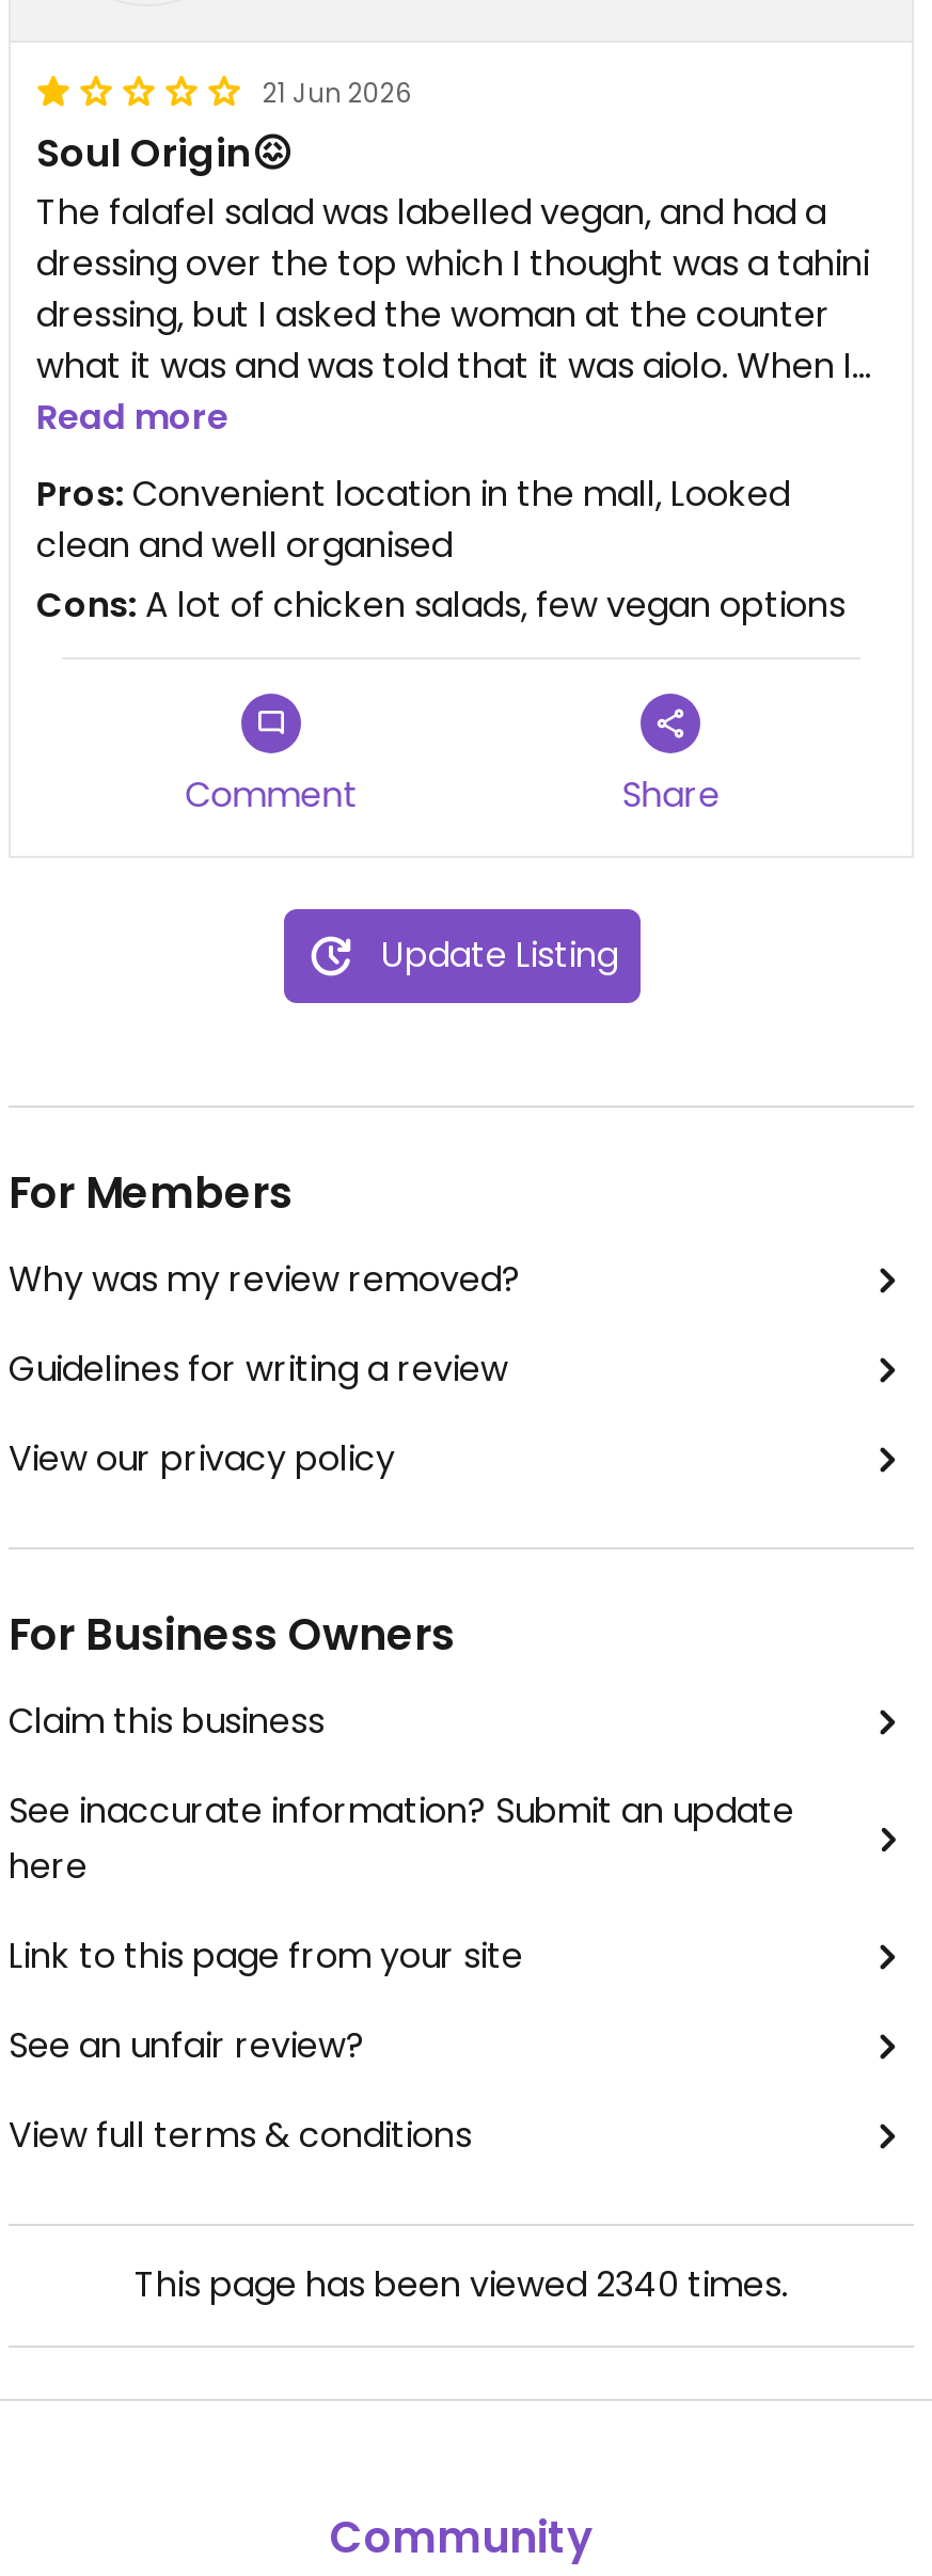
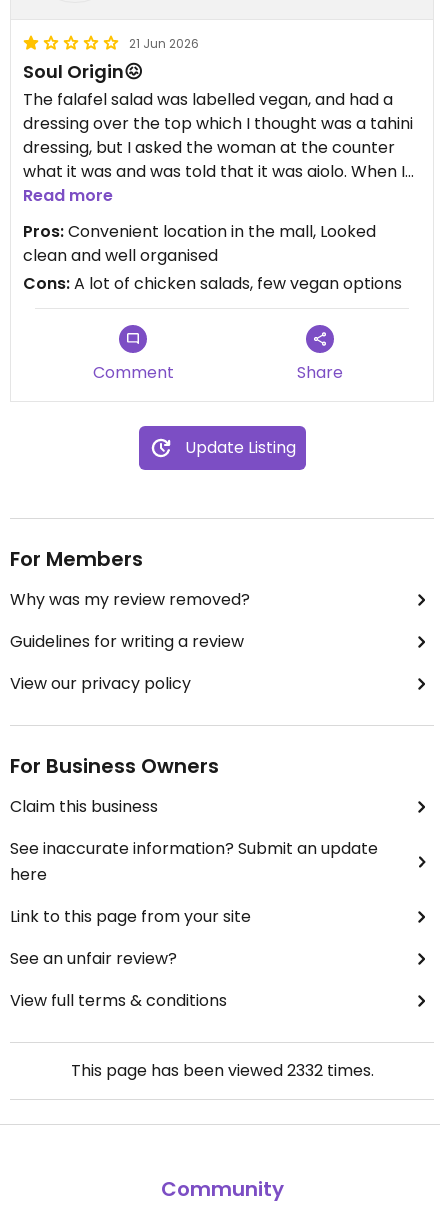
[135,2260,788,2309] This page has been viewed 2340 times. -> [70,1059,373,1082] This page has been viewed 2332 times.

